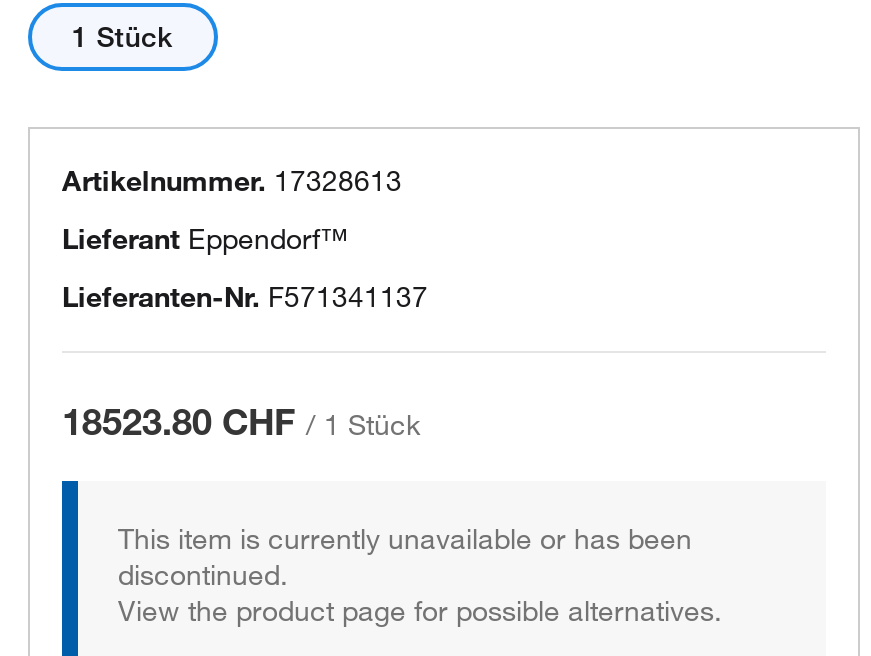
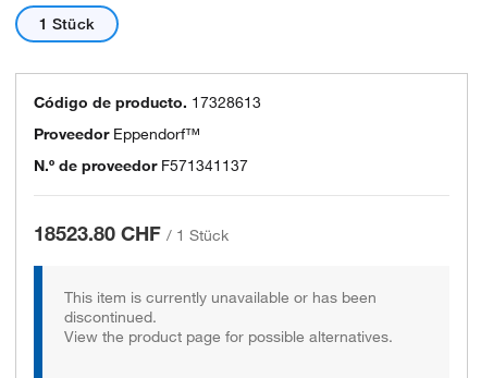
[62,163,402,199] Artikelnummer. 17328613 -> [34,93,261,112] Código de producto. 17328613
[62,221,348,257] Lieferant Eppendorf™ -> [34,124,200,144] Proveedor Eppendorf™
[62,279,428,315] Lieferanten-Nr. F571341137 -> [34,156,248,175] N.º de proveedor F571341137

